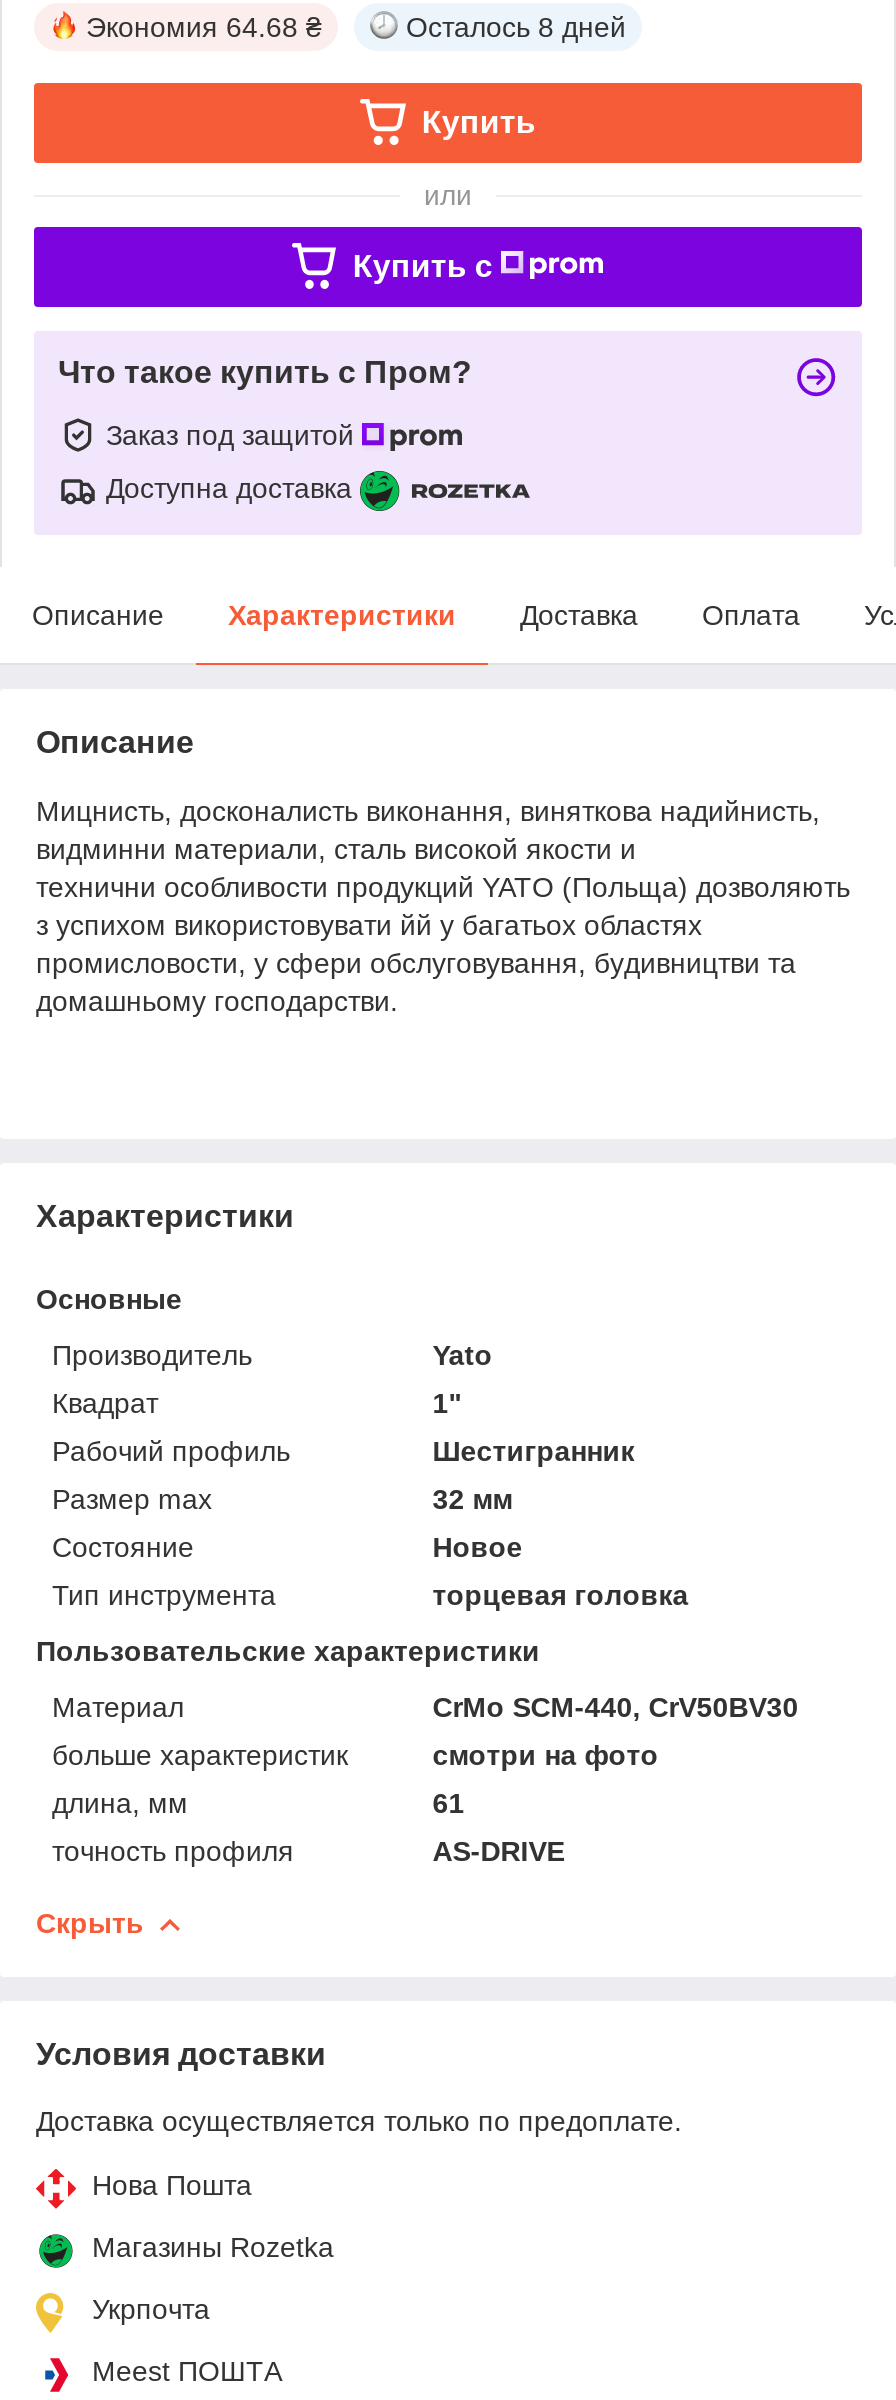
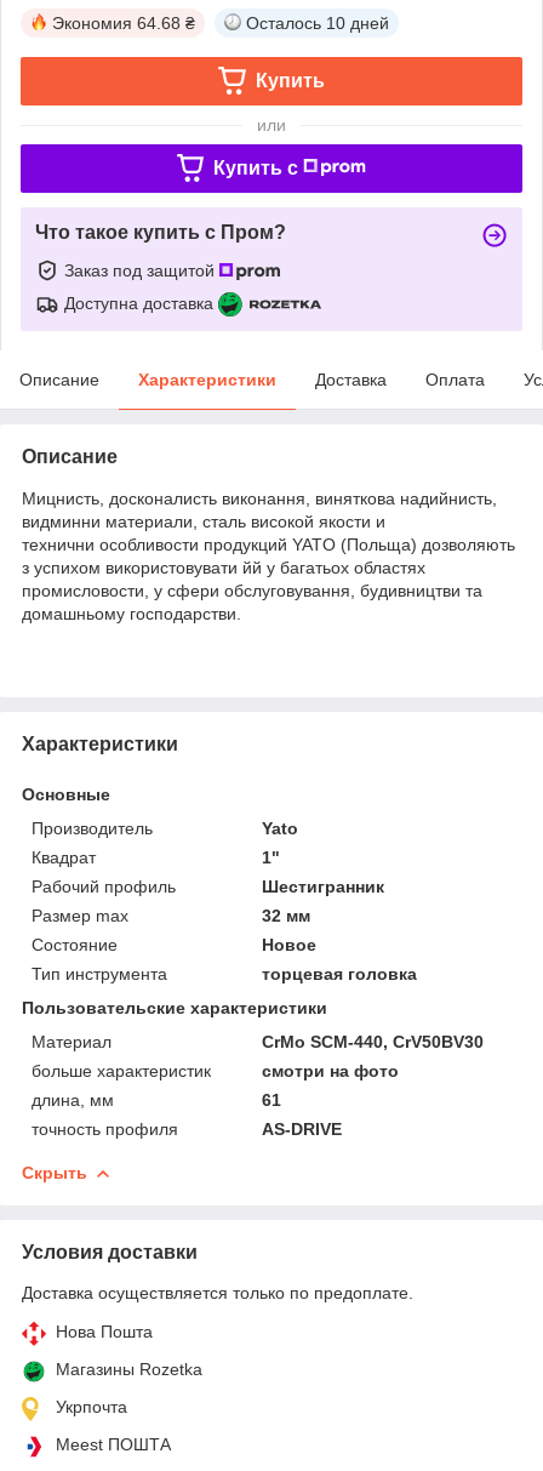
[406,11,626,43] Осталось 8 дней -> [246,13,389,33] Осталось 10 дней

